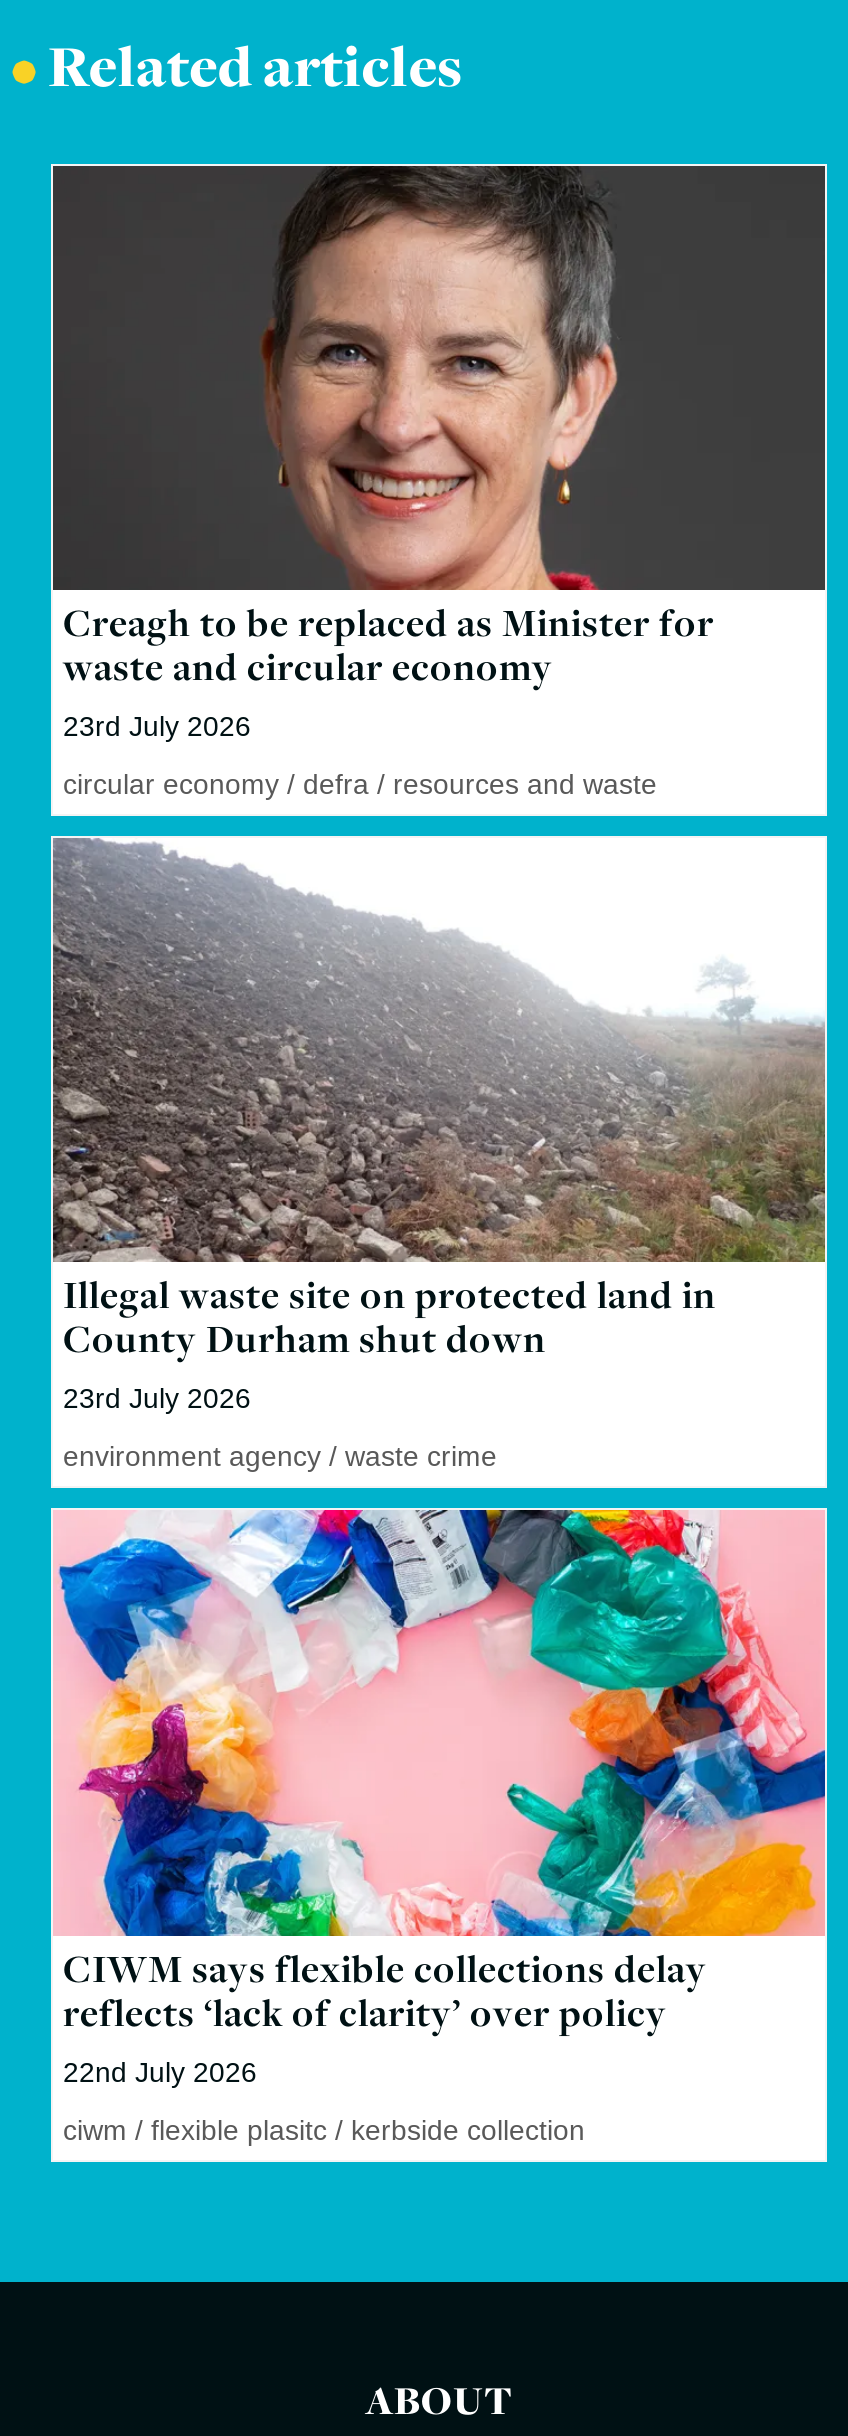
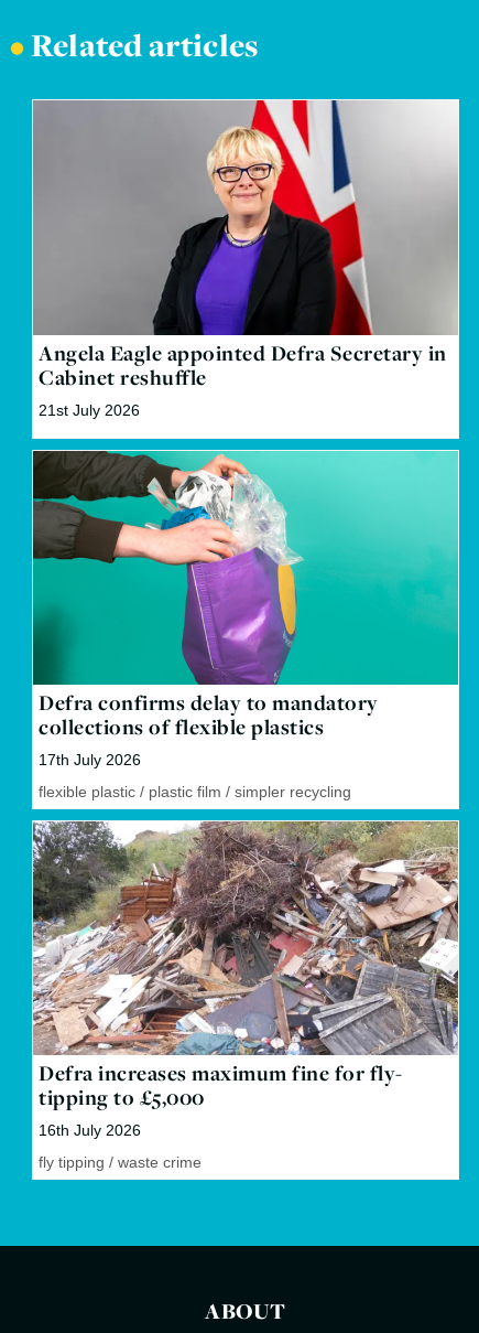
[53,163,827,800] [image] | Creagh to be replaced as Minister for | waste and circular economy | 23rd July 2026 | circular economy / defra / resources and waste -> [33,98,459,418] [image] | Angela Eagle appointed Defra Secretary in | Cabinet reshuffle | 21st July 2026
[51,835,827,1473] [image] | Illegal waste site on protected land in | County Durham shut down | 23rd July 2026 | environment agency / waste crime -> [32,451,459,800] [image] | Defra confirms delay to mandatory | collections of flexible plastics | 17th July 2026 | flexible plastic / plastic film / simpler recycling
[51,1507,827,2145] [image] | CIWM says flexible collections delay | reflects ‘lack of clarity’ over policy | 22nd July 2026 | ciwm / flexible plasitc / kerbside collection -> [32,820,459,1171] [image] | Defra increases maximum fine for fly- | tipping to £5,000 | 16th July 2026 | fly tipping / waste crime

